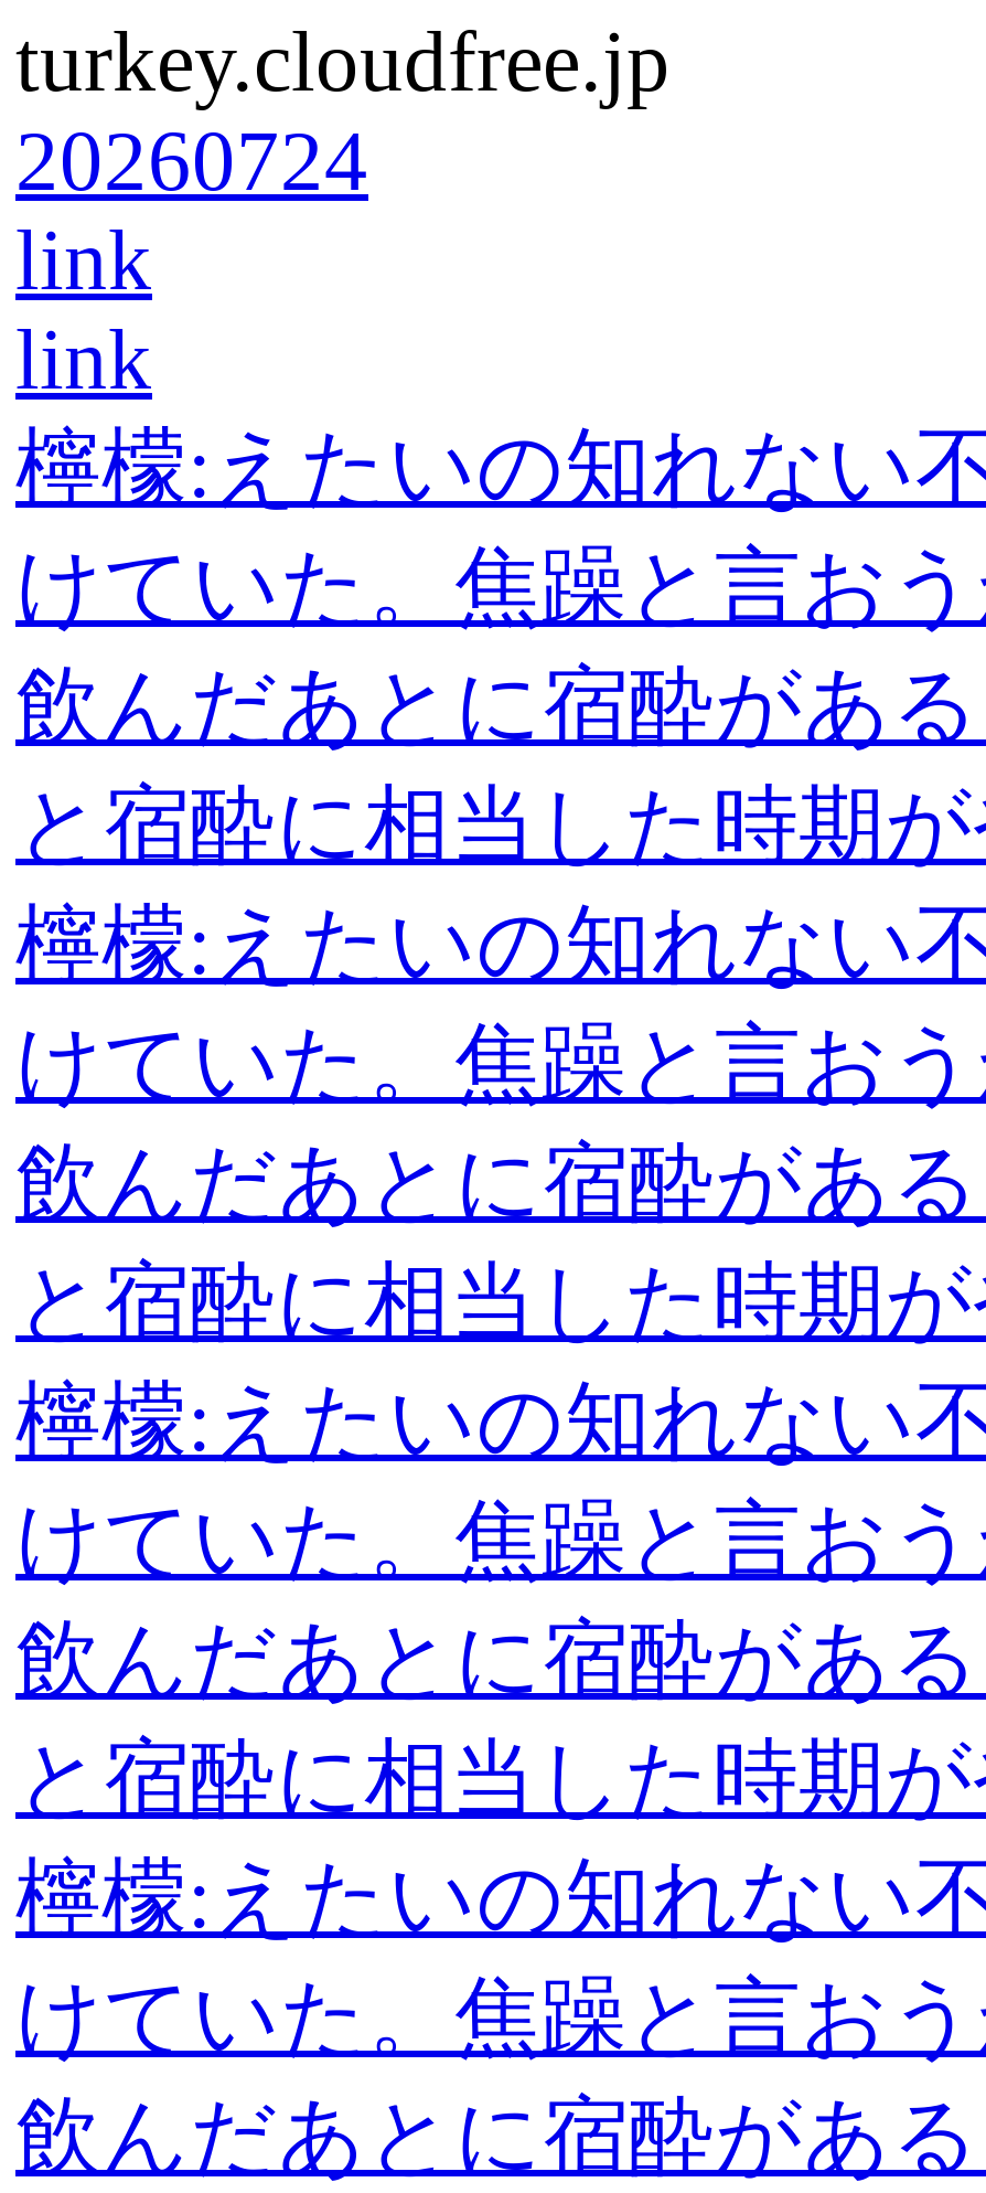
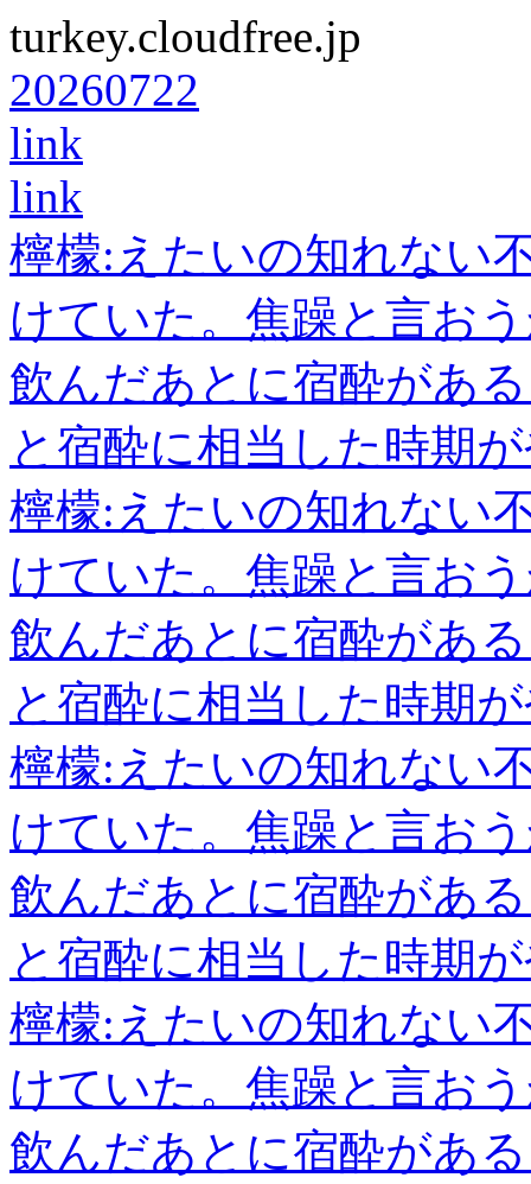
[15,113,368,207] 20260724 -> [9,64,199,115] 20260722

